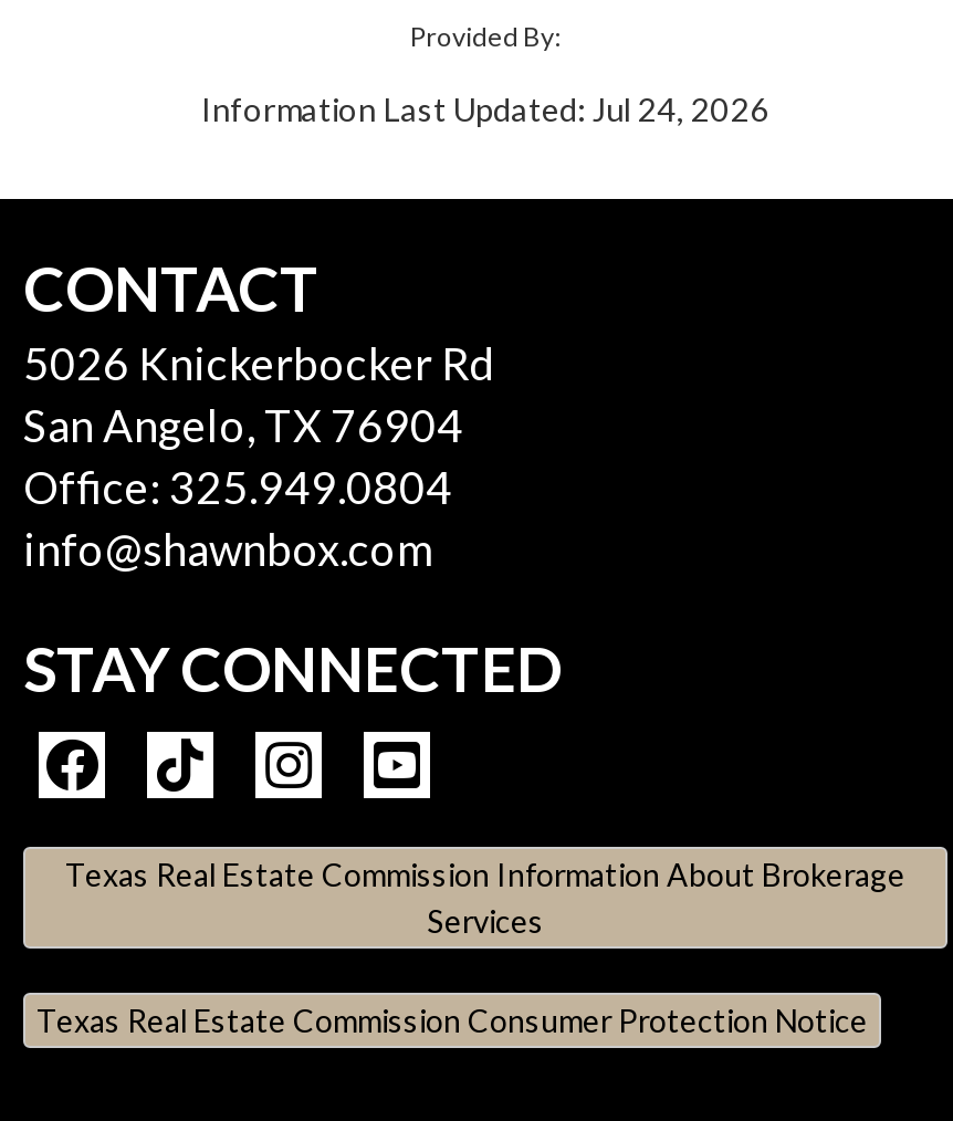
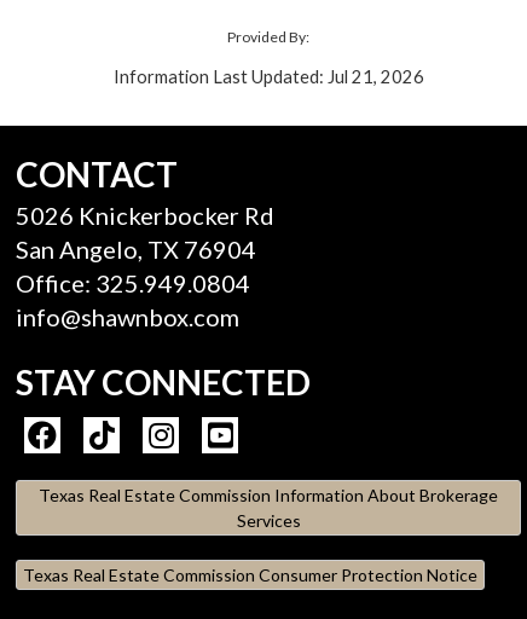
[201,91,769,128] Information Last Updated: Jul 24, 2026 -> [113,67,424,87] Information Last Updated: Jul 21, 2026

